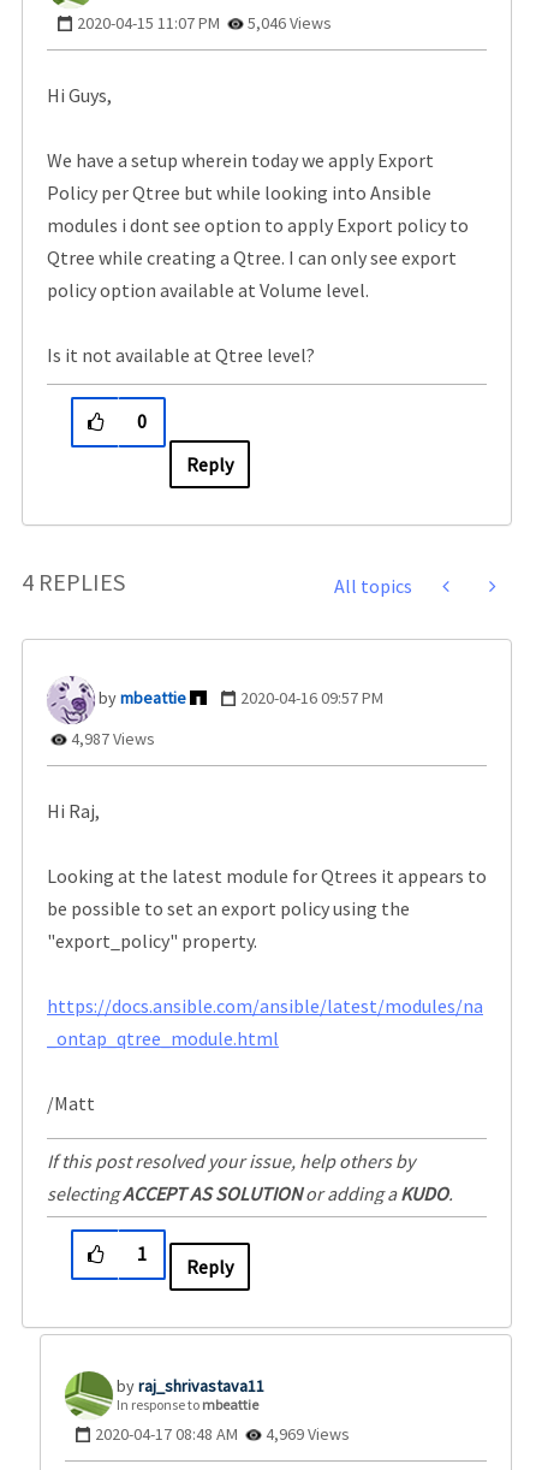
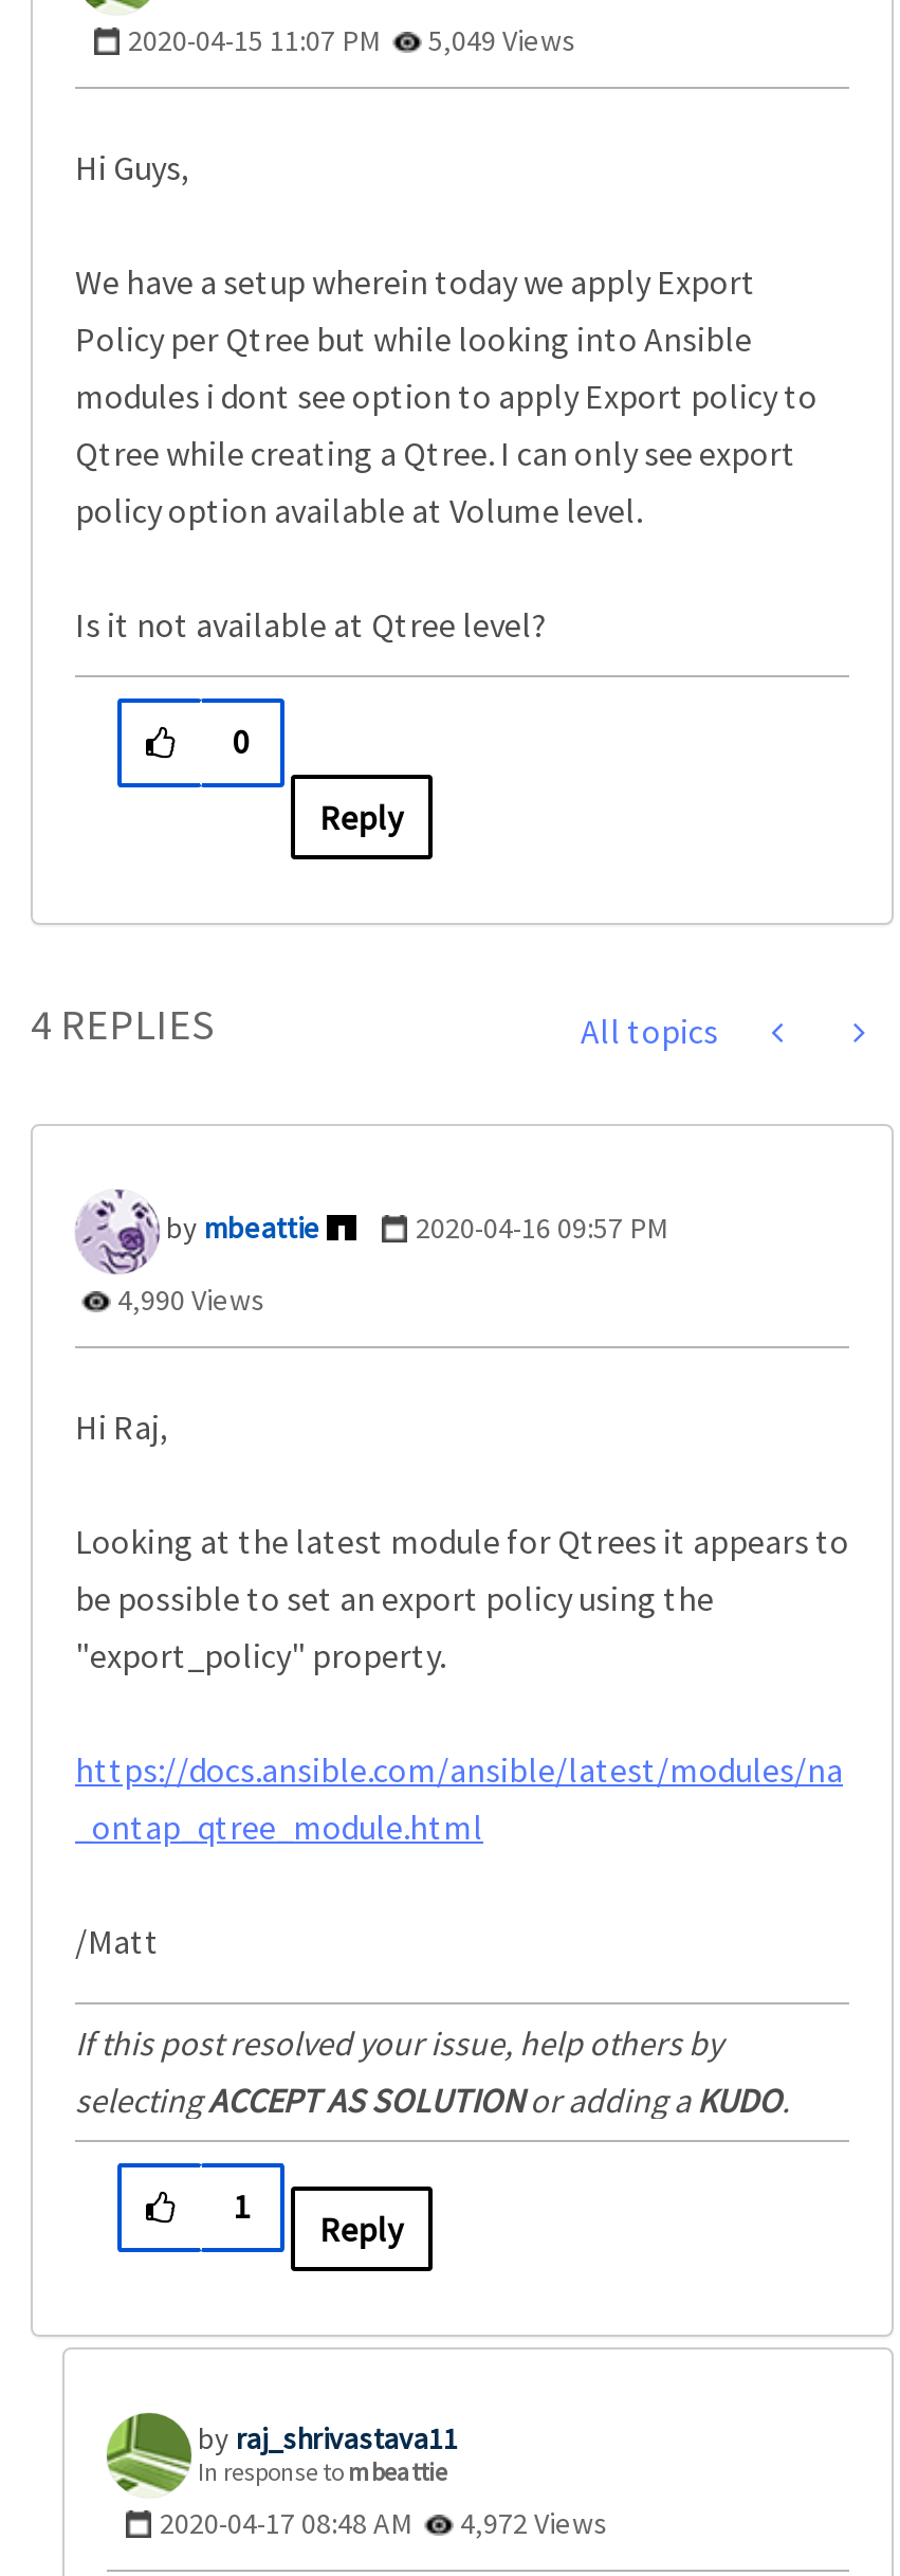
[77,12,332,34] 2020-04-15 11:07 PM 5,046 Views -> [128,21,576,59] 2020-04-15 11:07 PM 5,049 Views
[67,727,155,749] 4,987 Views -> [111,1280,265,1318] 4,990 Views
[95,1423,350,1444] 2020-04-17 08:48 AM 4,969 Views -> [160,2503,608,2541] 2020-04-17 08:48 AM 4,972 Views

